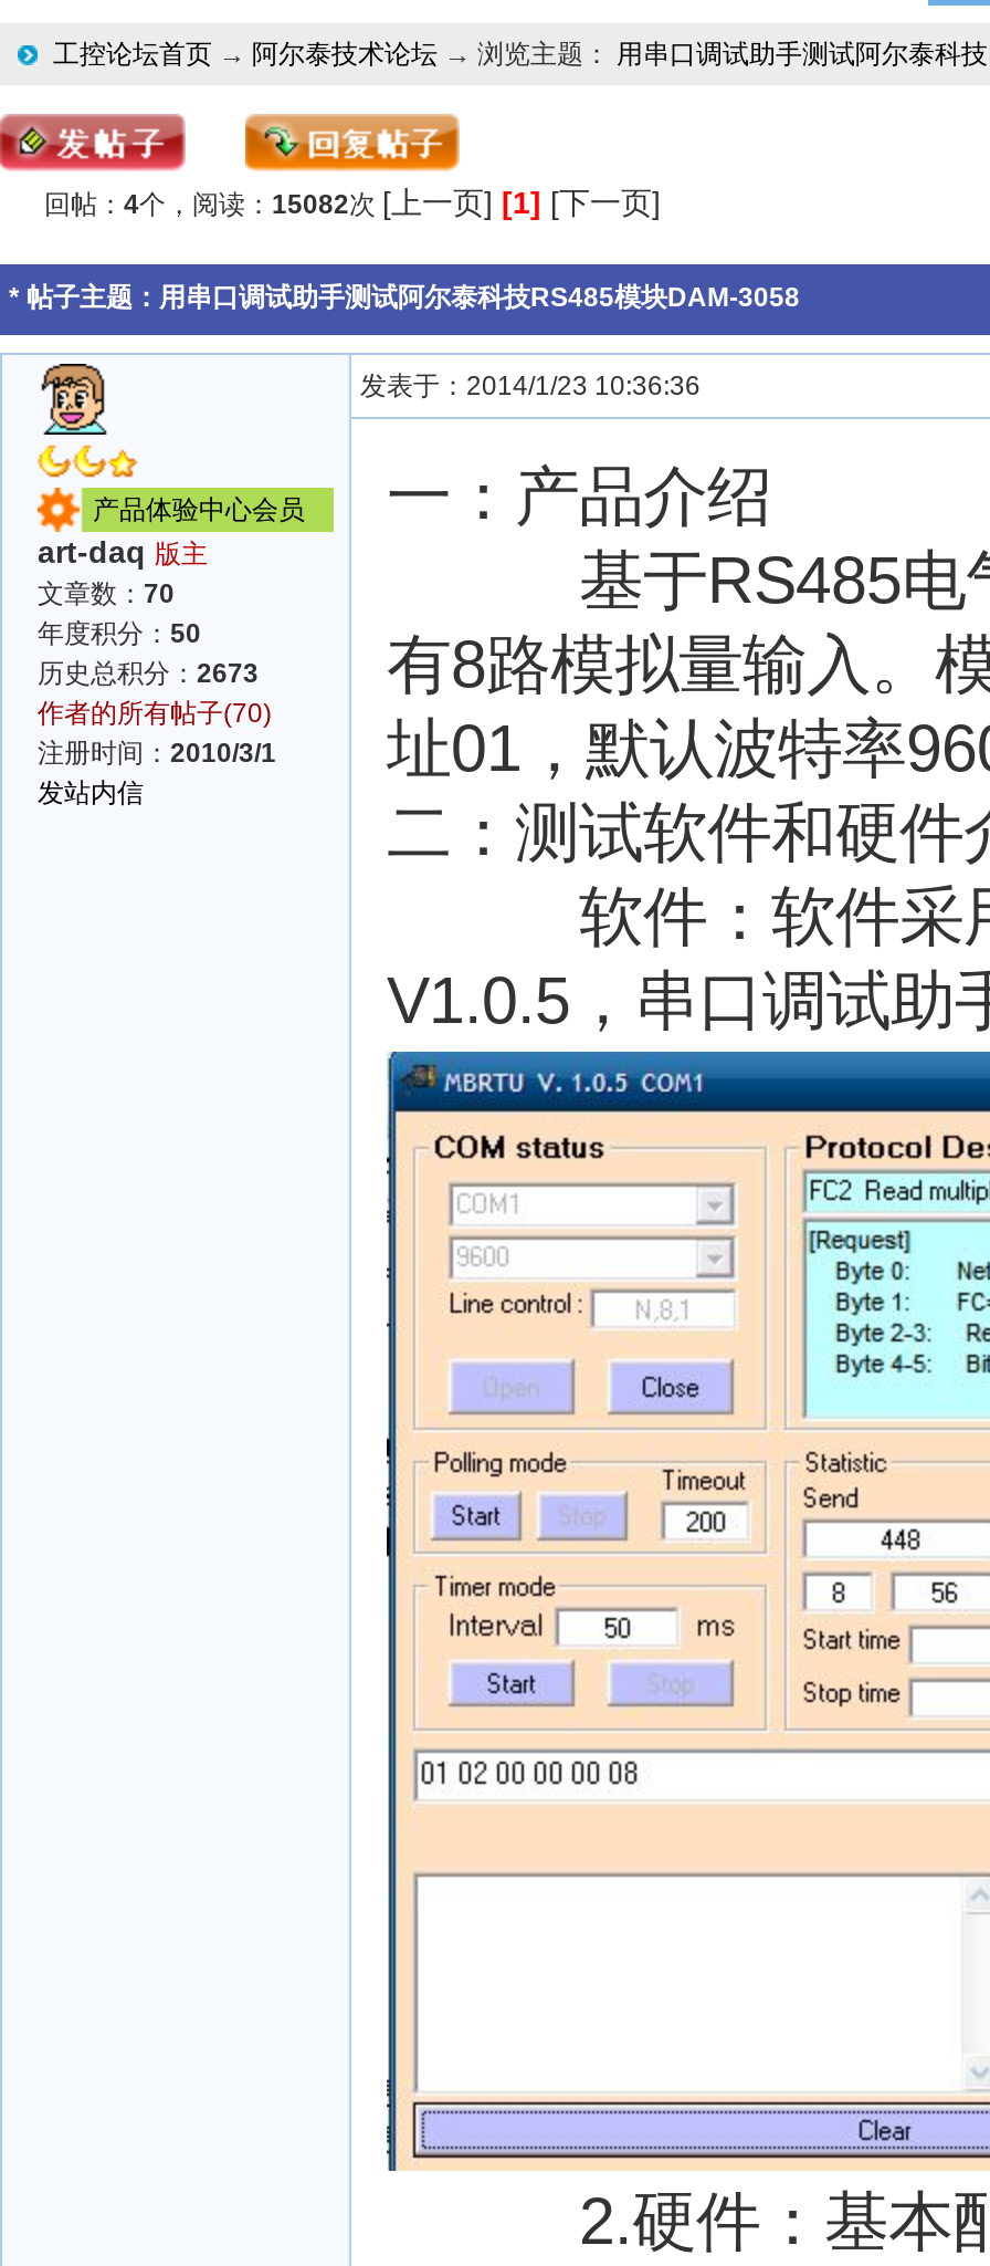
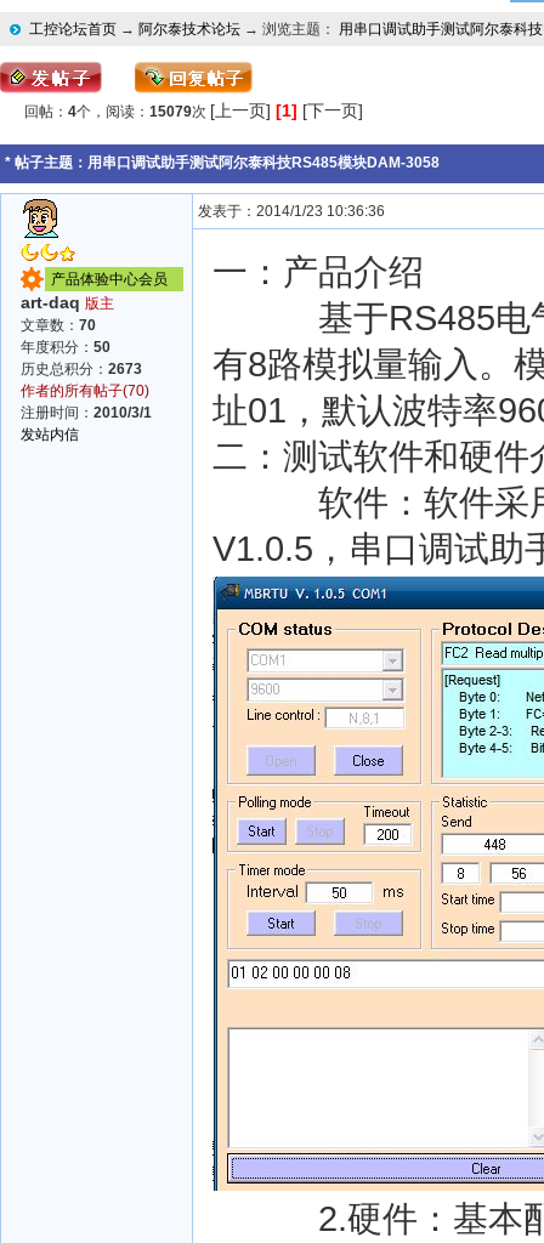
[44,185,661,220] 回帖：4个，阅读：15082次[上一页] [1] [下一页] -> [24,101,363,120] 回帖：4个，阅读：15079次[上一页] [1] [下一页]

